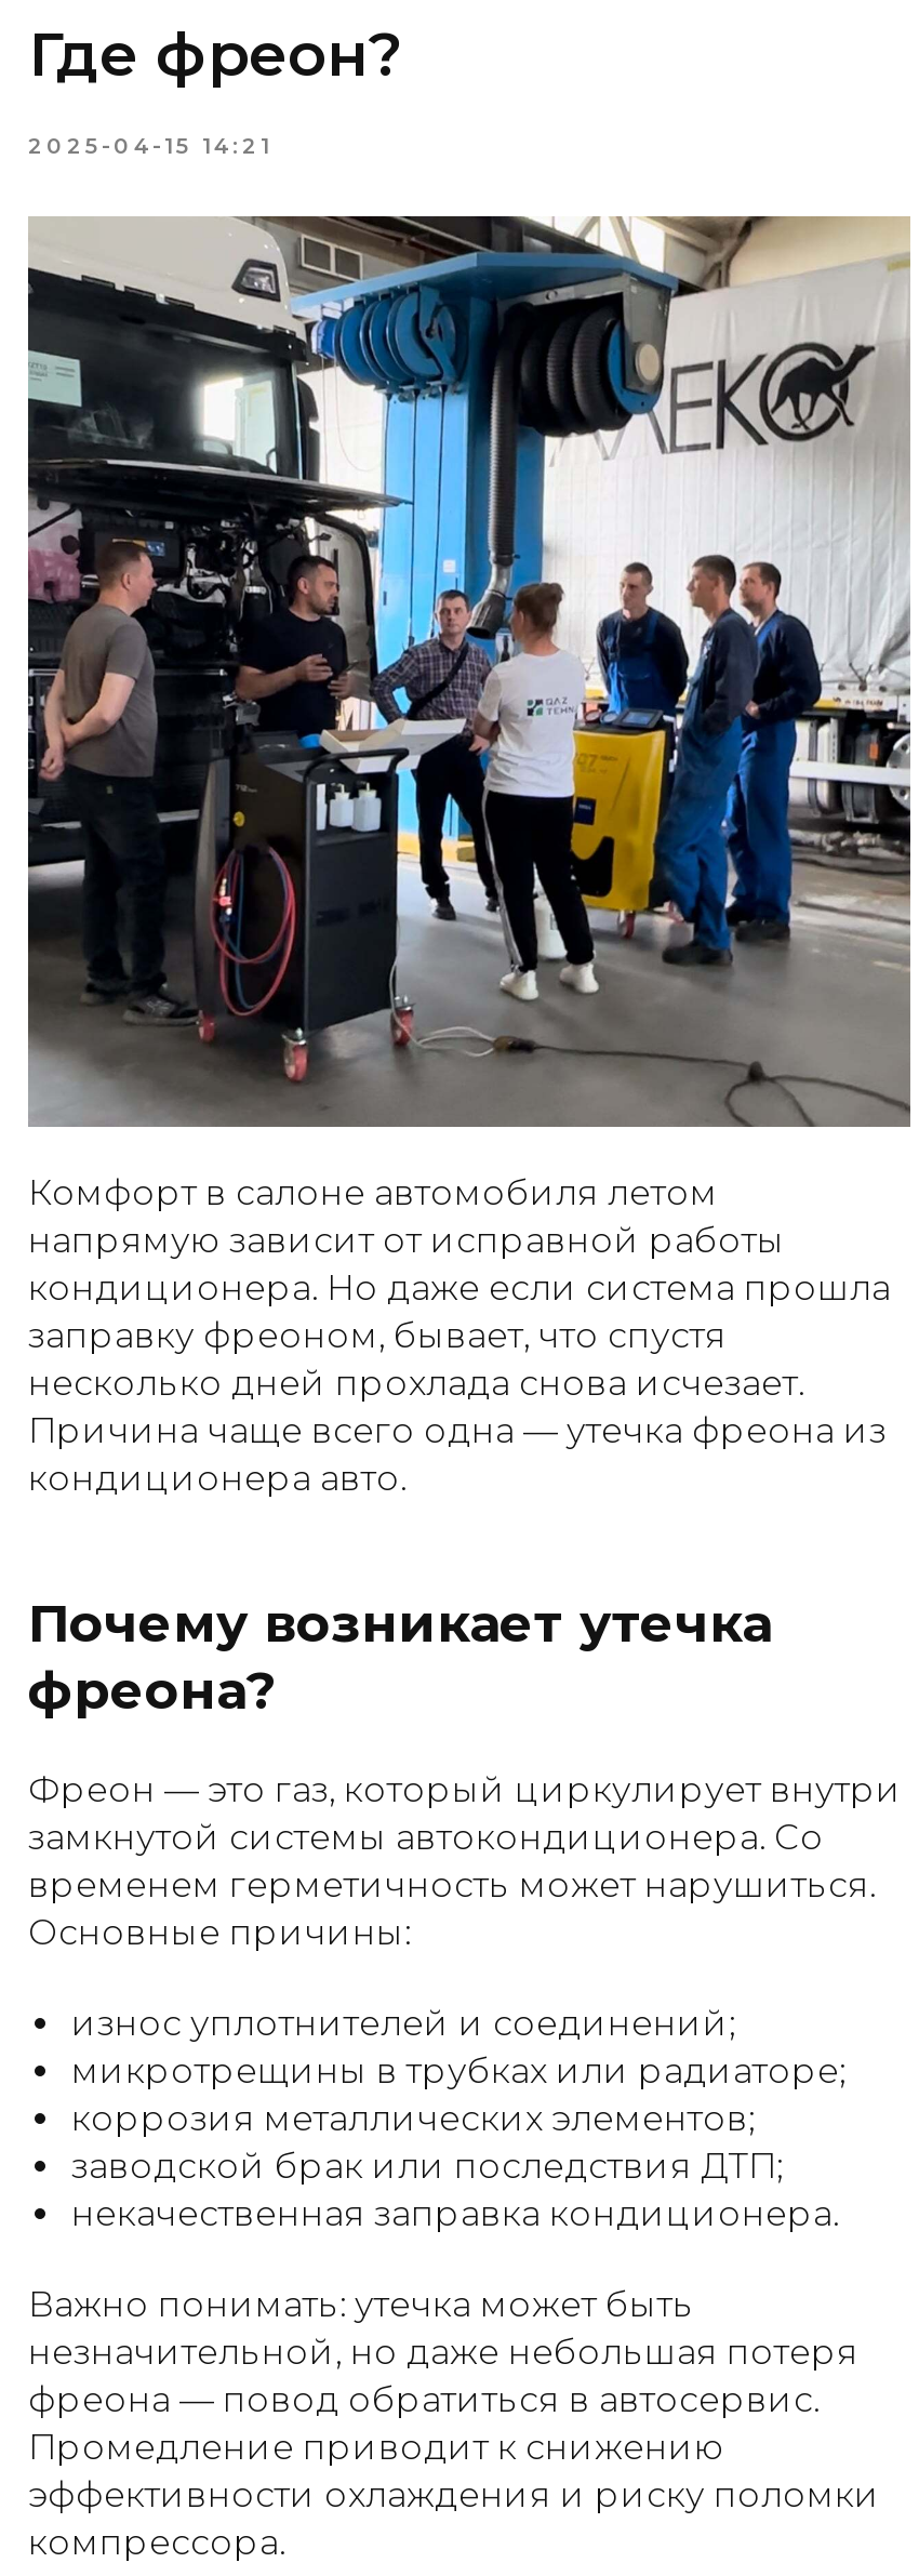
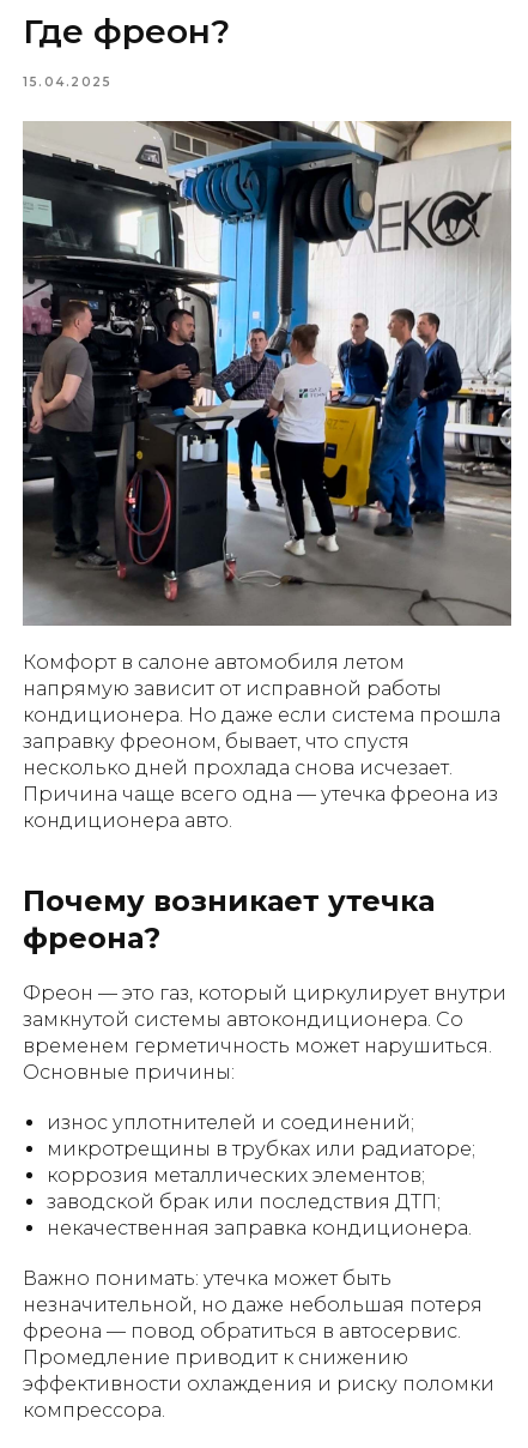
[28,132,272,160] 2025-04-15 14:21 -> [23,74,111,90] 15.04.2025

